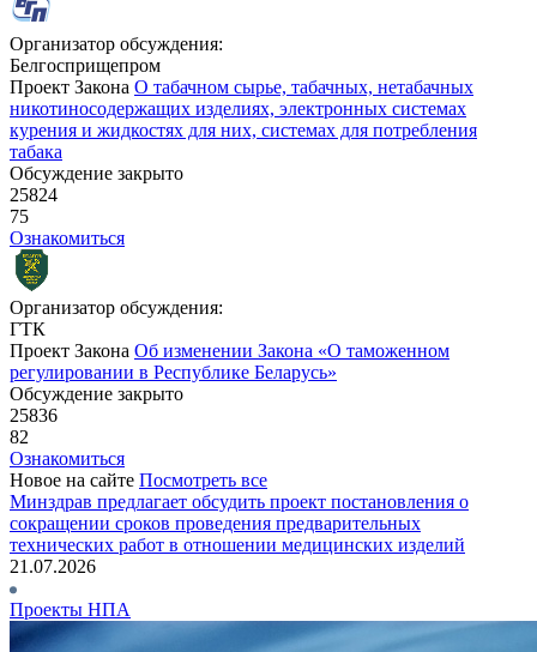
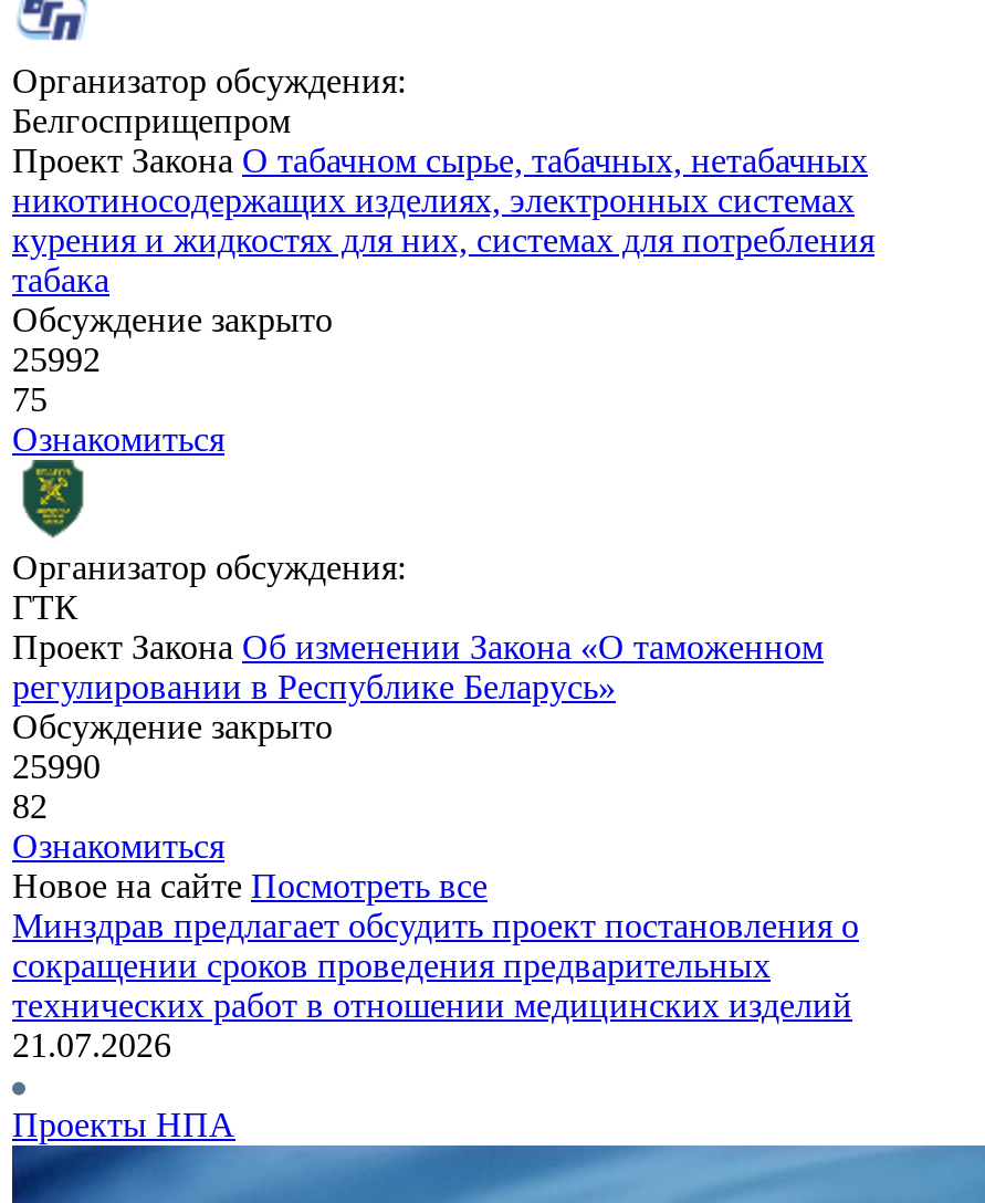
[10,184,58,205] 25824 -> [12,340,101,378] 25992
[10,405,58,425] 25836 -> [12,747,101,785] 25990

